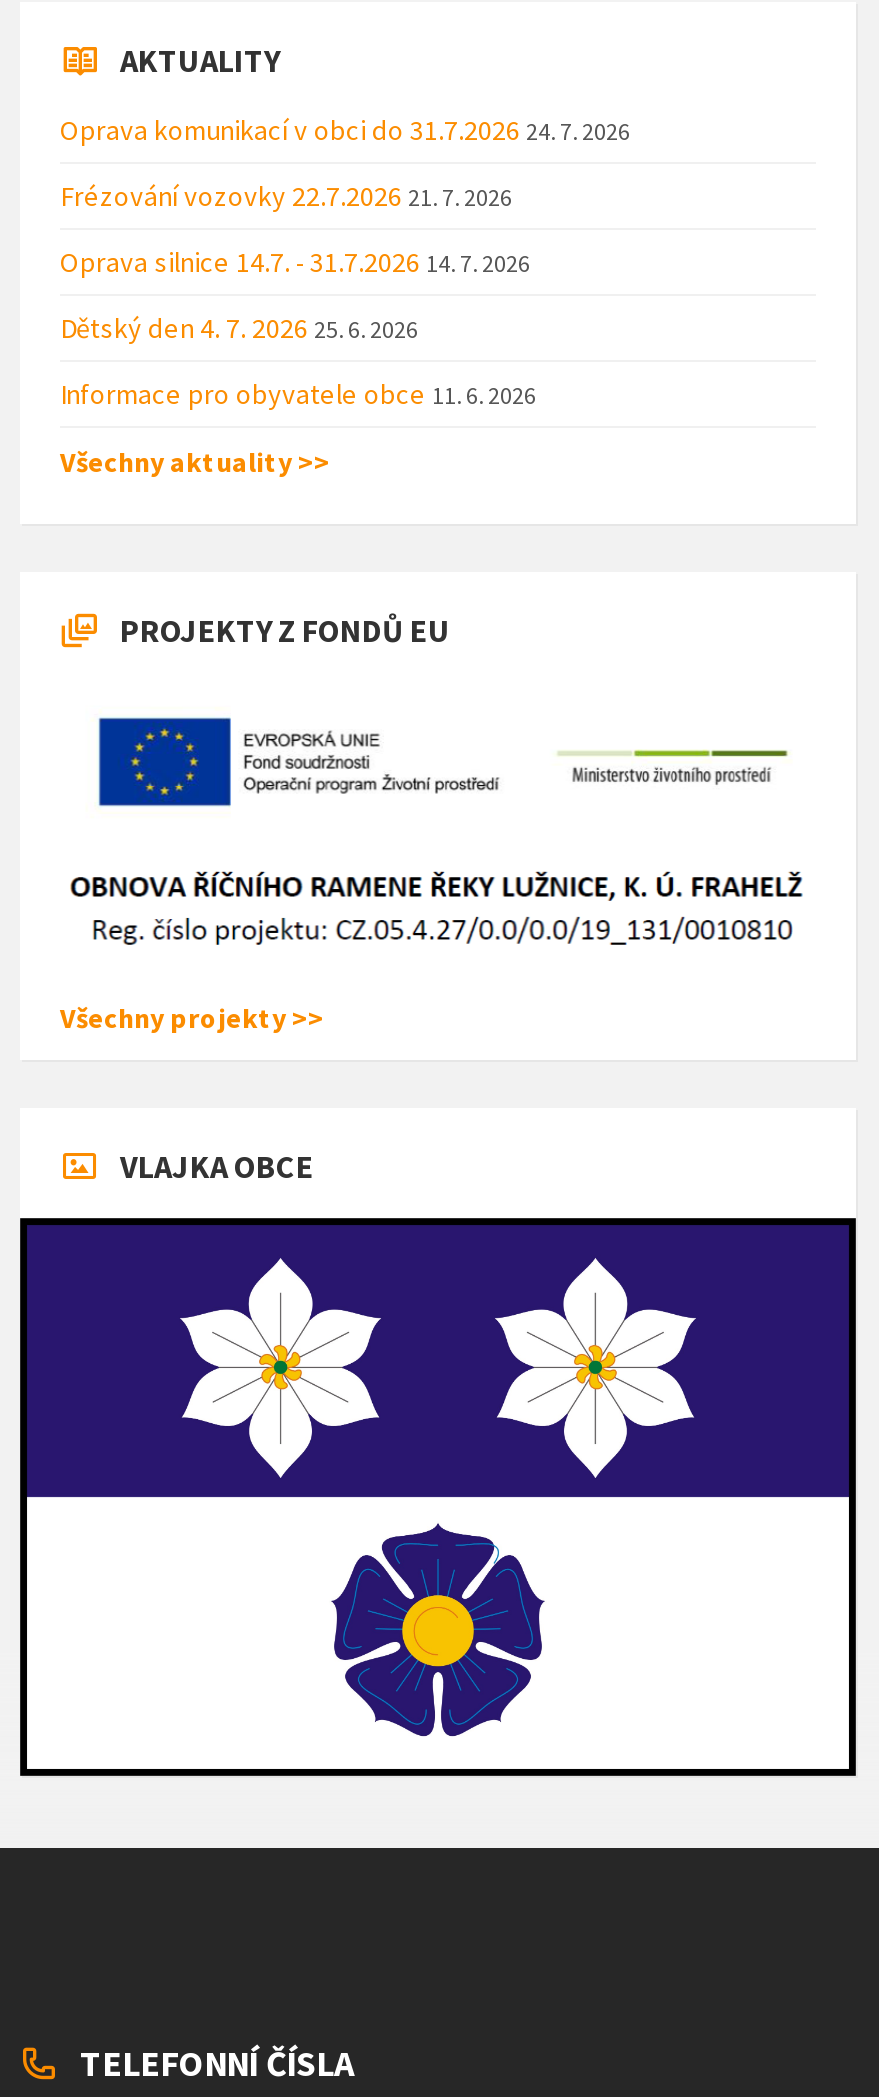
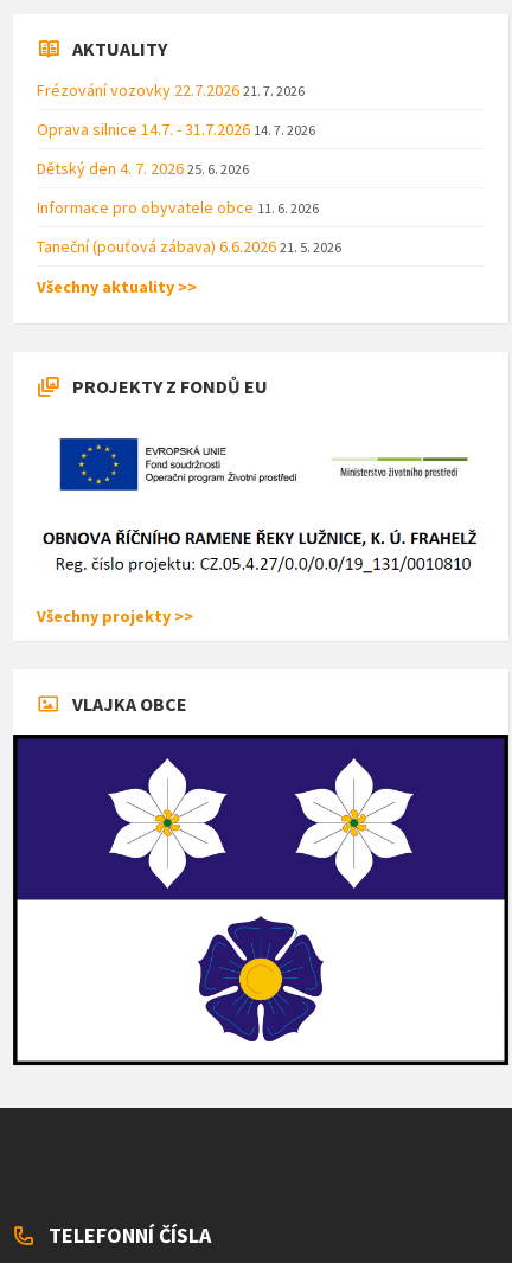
[60,112,630,148] Oprava komunikací v obci do 31.7.2026 24. 7. 2026 -> none
moved [60,178,536,412] -> [37,79,319,218]: Frézování vozovky 22.7.2026 21. 7. 2026 | Oprava silnice 14.7. - 31.7.2026 14. 7. 2026 | Dětský den 4. 7. 2026 25. 6. 2026 | Informace pro obyvatele obce 11. 6. 2026
none -> [37,236,341,257] Taneční (pouťová zábava) 6.6.2026 21. 5. 2026

